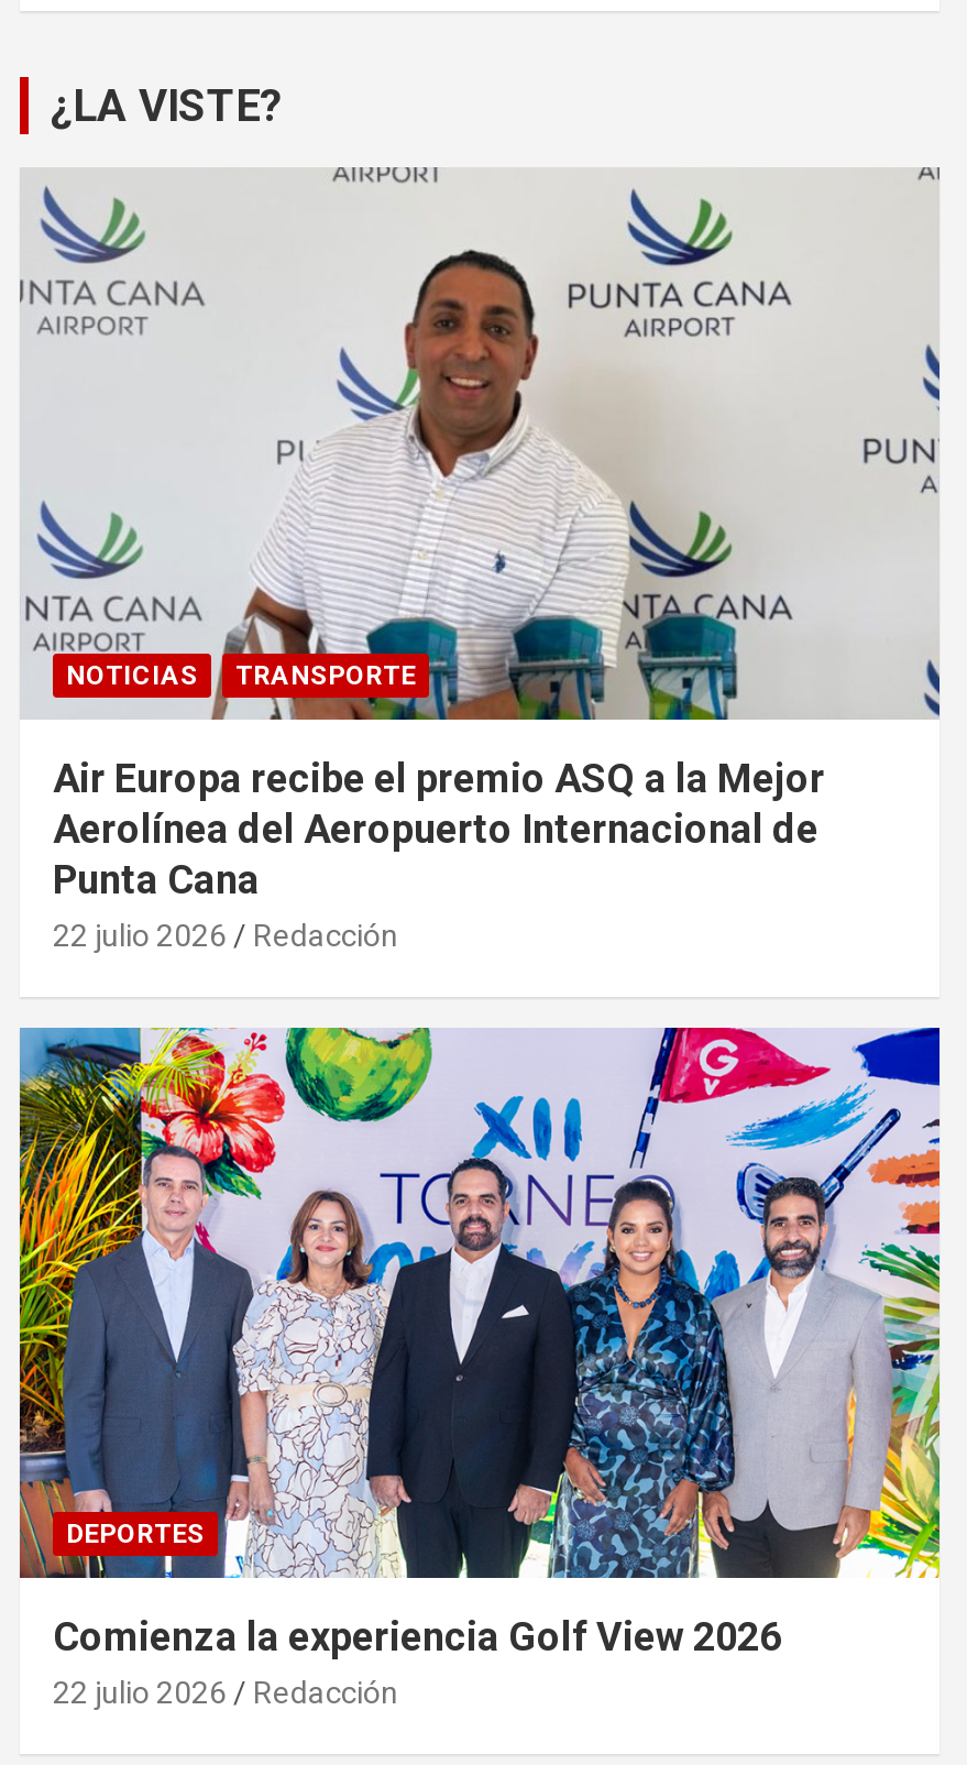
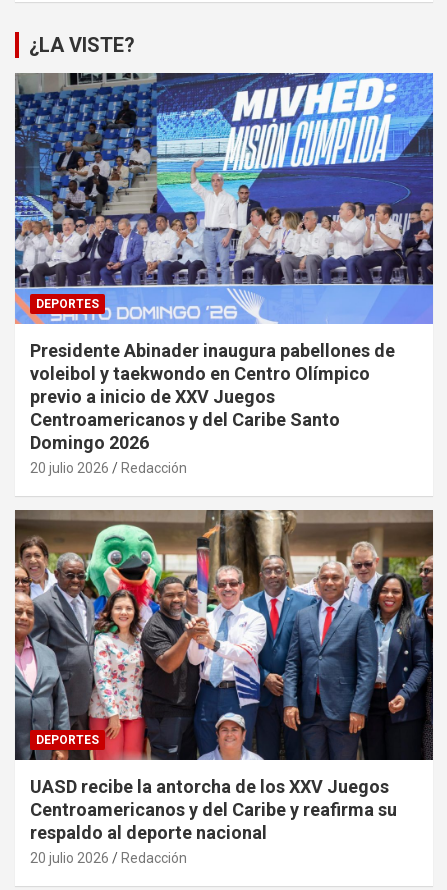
[20,167,942,720] [image] | NOTICIAS | TRANSPORTE -> [14,72,434,325] [image] | DEPORTES
[53,754,825,952] Air Europa recibe el premio ASQ a la Mejor | Aerolínea del Aeropuerto Internacional de | Punta Cana | 22 julio 2026 -> [30,339,395,475] Presidente Abinader inaugura pabellones de | voleibol y taekwondo en Centro Olímpico | previo a inicio de XXV Juegos | Centroamericanos y del Caribe Santo | Domingo 2026 | 20 julio 2026
[18,1026,942,1711] [image] | Comienza la experiencia Golf View 2026 | 22 julio 2026 -> [14,509,434,866] [image] | UASD recibe la antorcha de los XXV Juegos | Centroamericanos y del Caribe y reafirma su | respaldo al deporte nacional | 20 julio 2026

